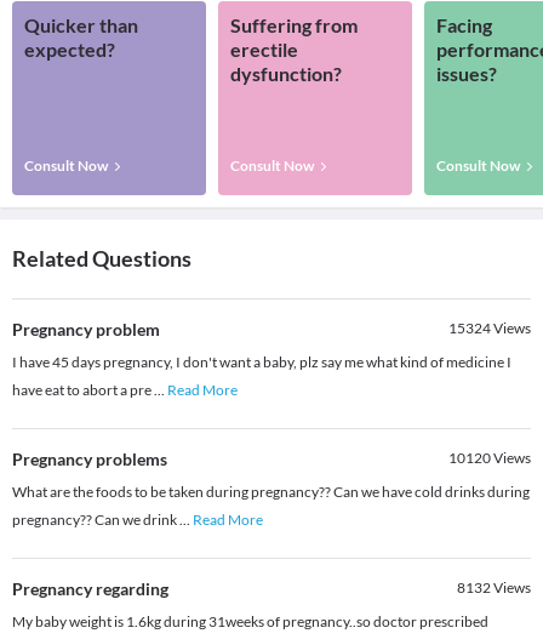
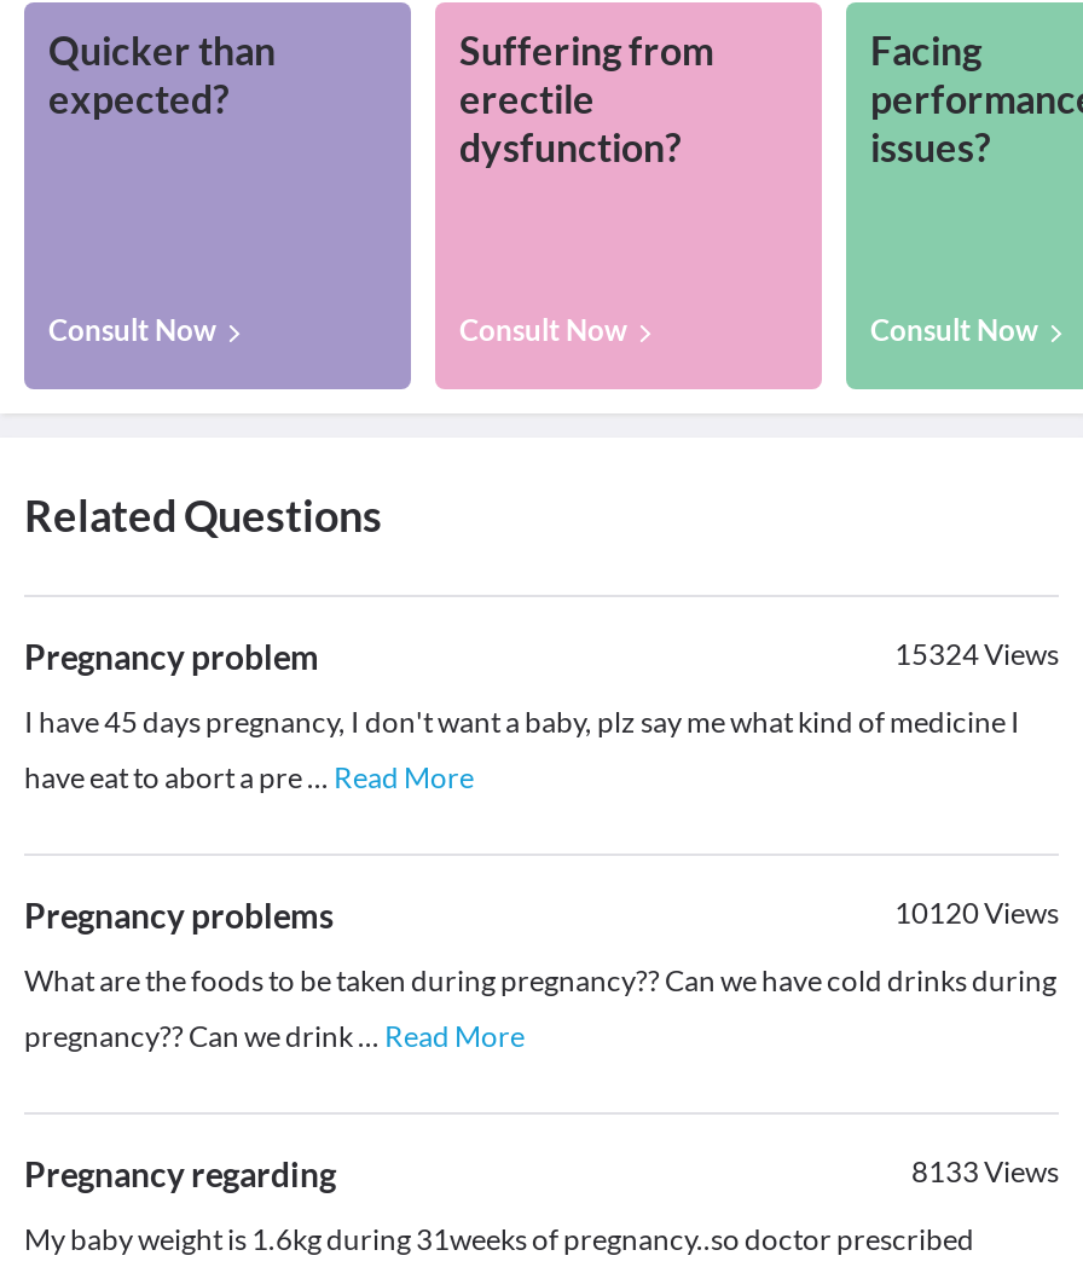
[457,579,531,597] 8132Views -> [911,1154,1059,1190] 8133Views

